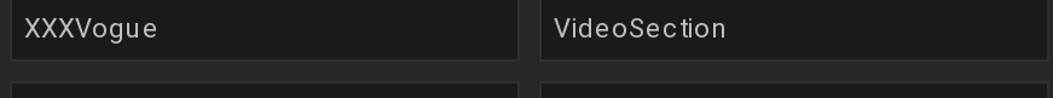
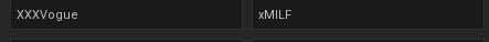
[554,15,728,46] VideoSection -> [258,7,291,22] xMILF

